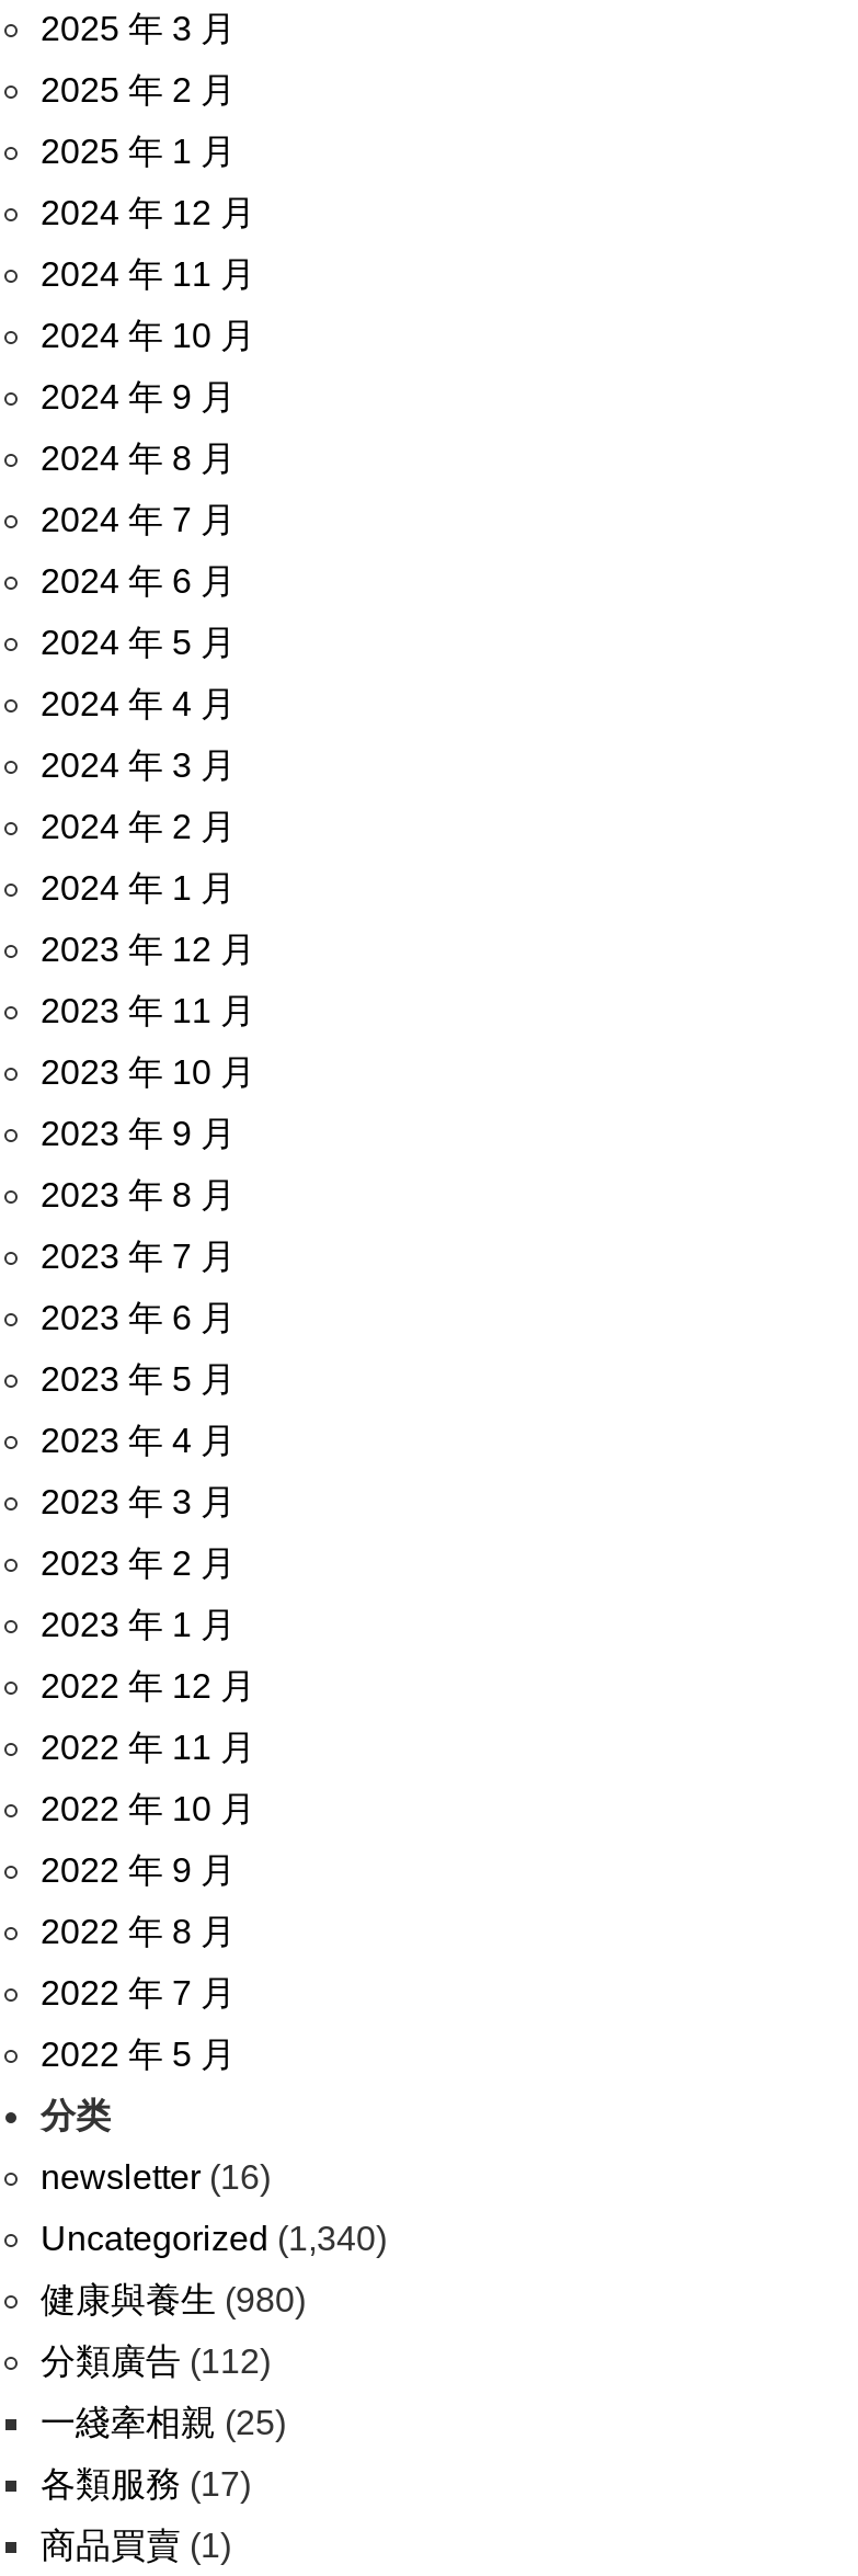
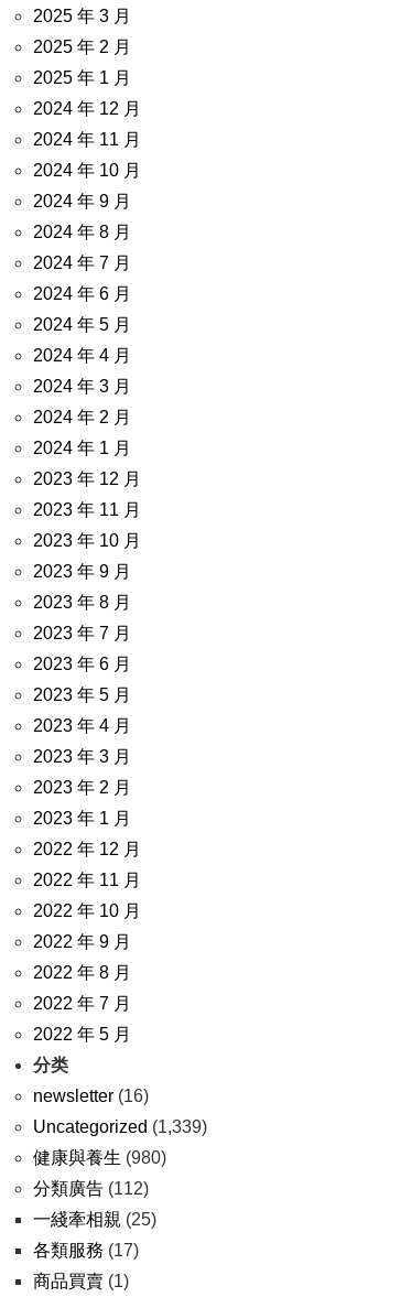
[41,2220,387,2257] Uncategorized (1,340) -> [33,1117,207,1136] Uncategorized (1,339)

